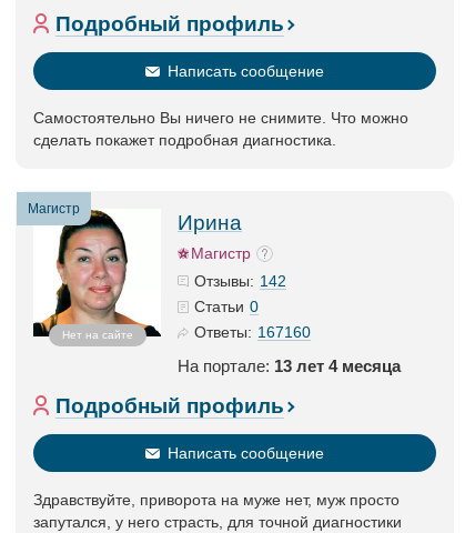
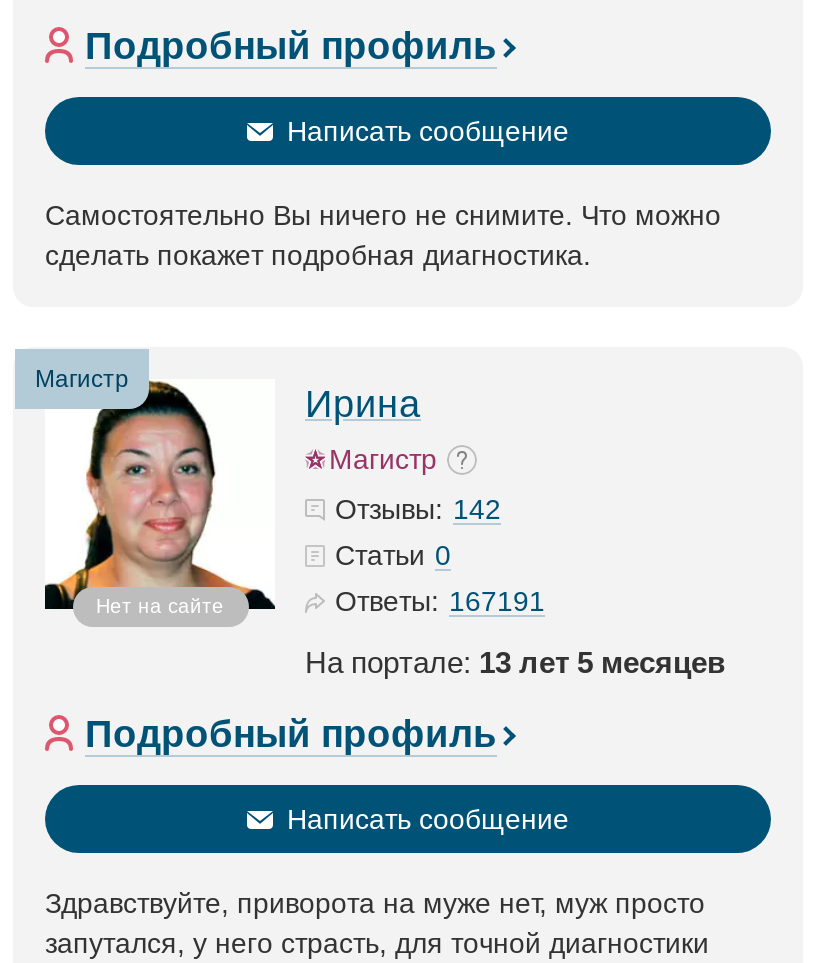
[194,323,311,341] Ответы: 167160 -> [335,584,545,617] Ответы: 167191
[178,356,401,375] На портале: 13 лет 4 месяца -> [305,645,725,679] На портале: 13 лет 5 месяцев

